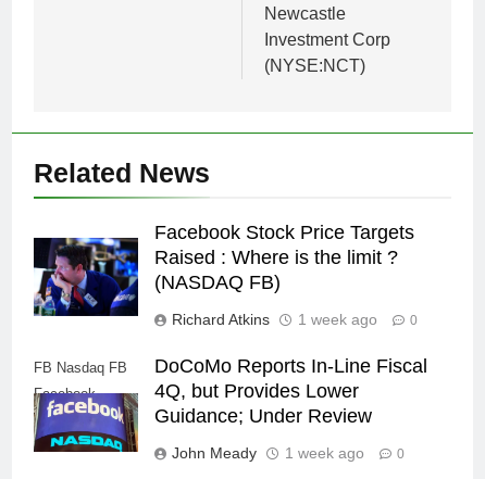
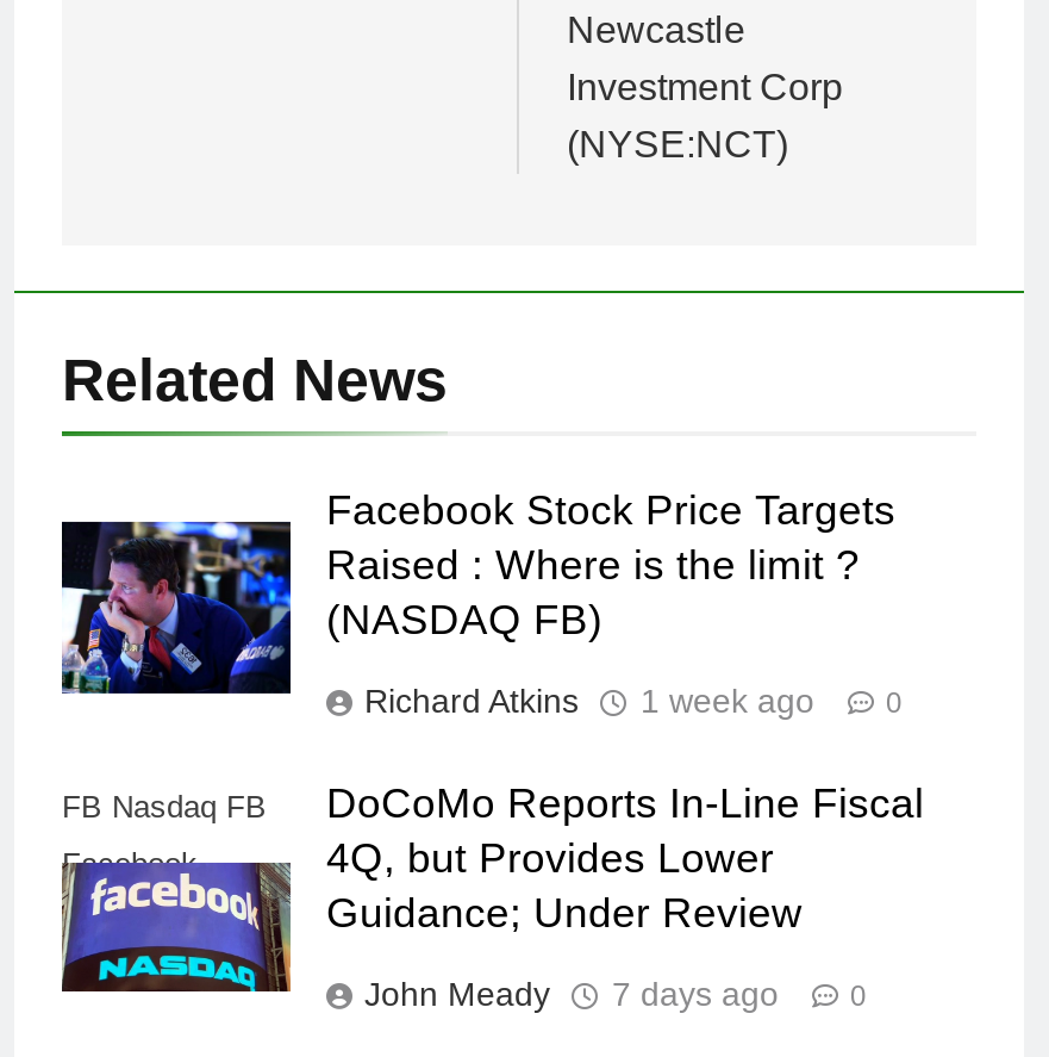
[172,445,364,462] John Meady 1 week ago -> [364,976,779,1014] John Meady 7 days ago

